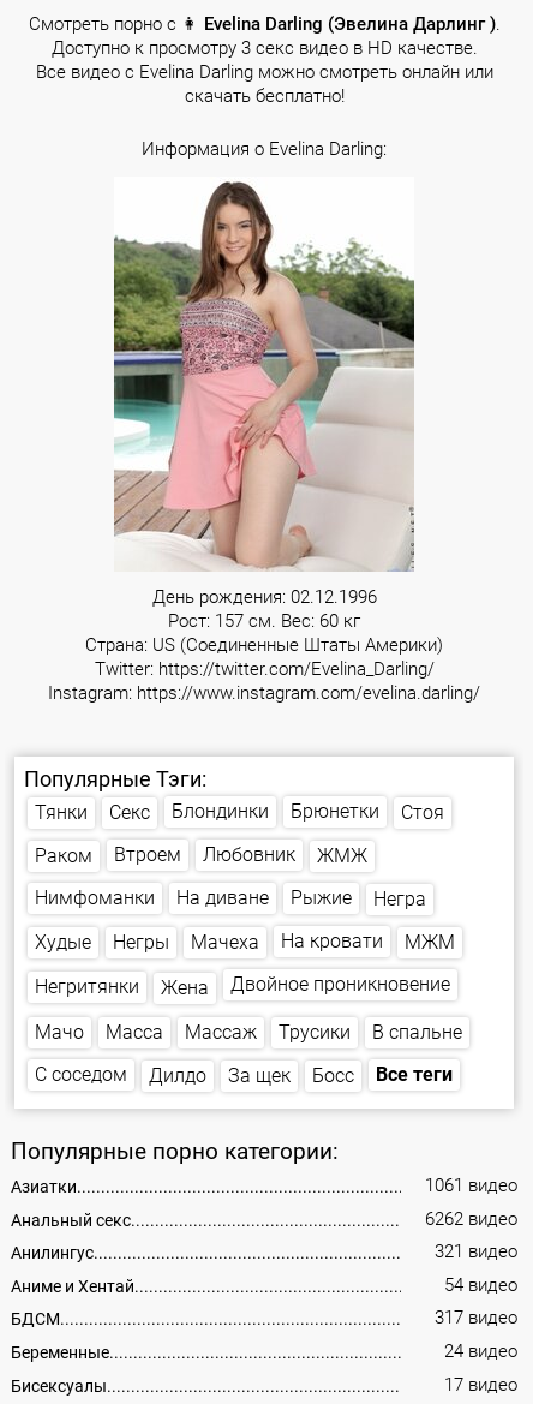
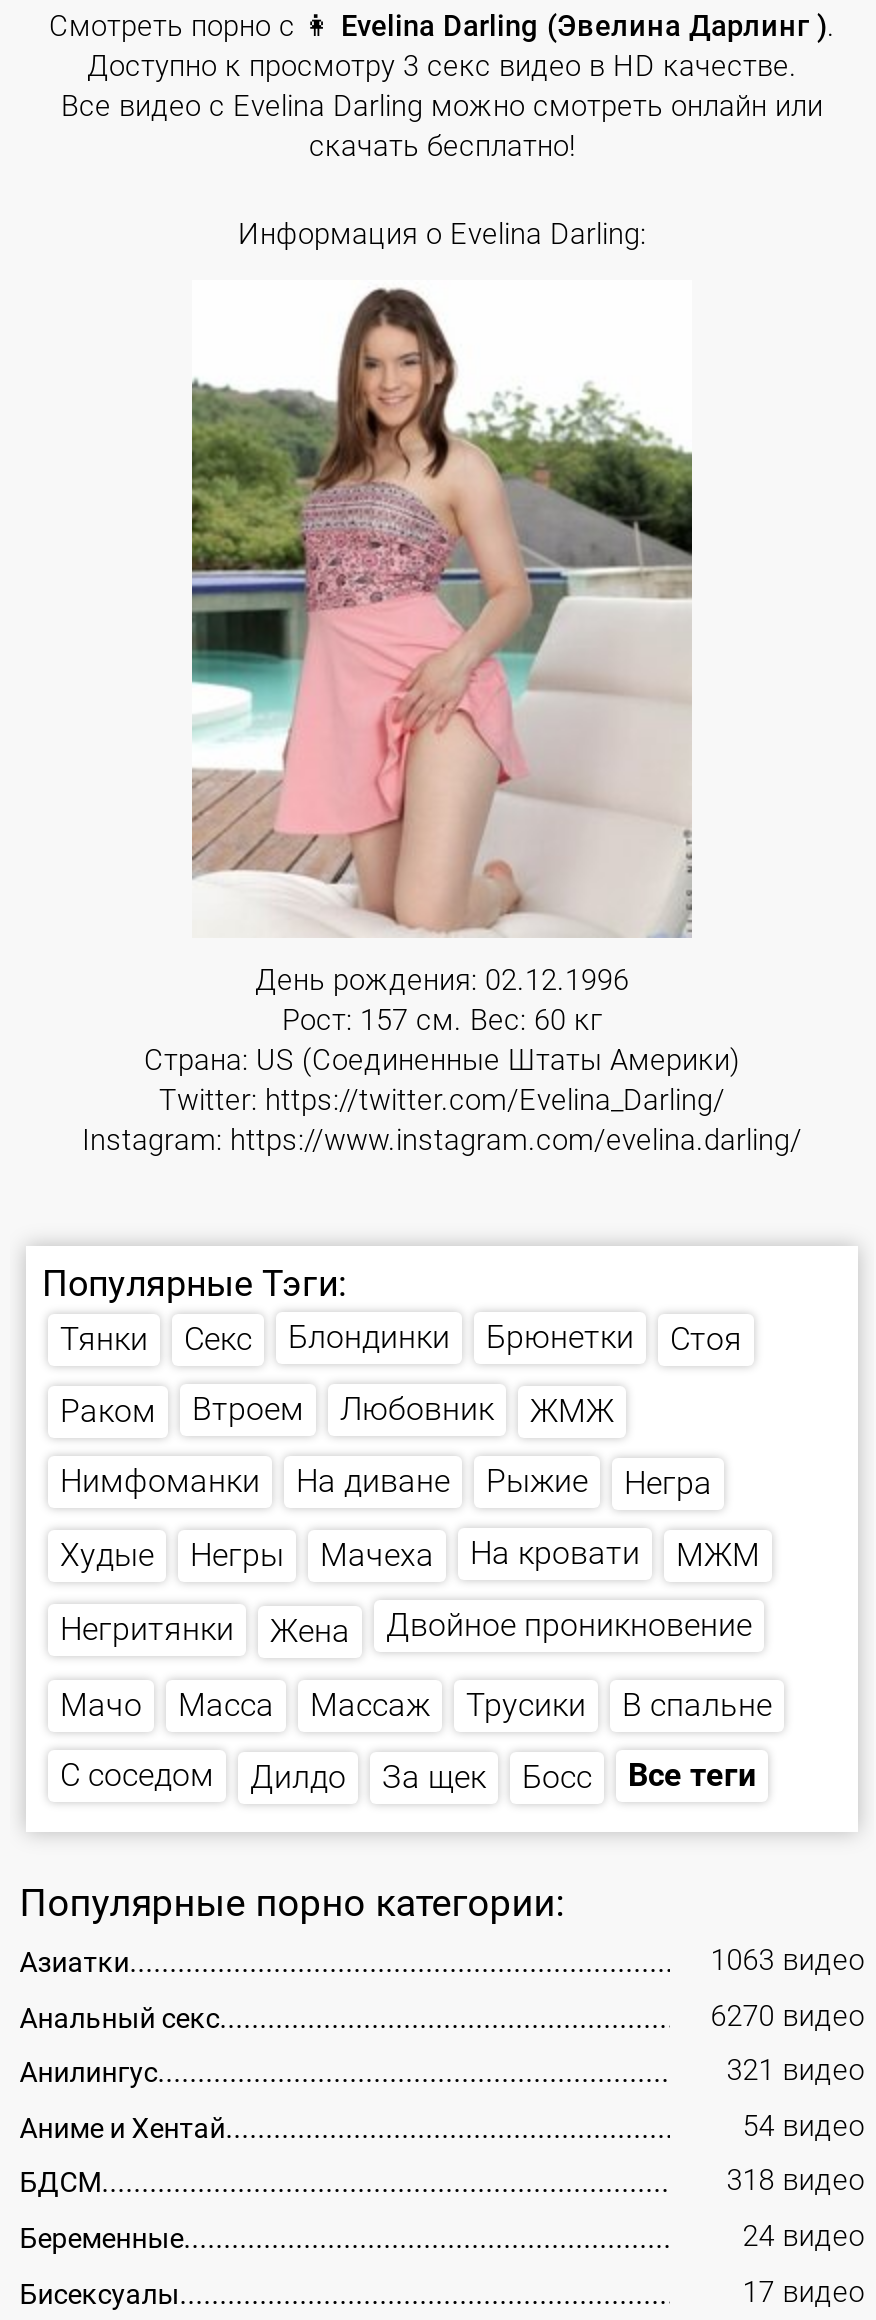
[425,1176,518,1196] 1061 видео -> [711,1944,865,1978] 1063 видео
[425,1209,518,1229] 6262 видео -> [711,1999,865,2033] 6270 видео
[435,1308,518,1329] 317 видео -> [727,2165,865,2199] 318 видео

